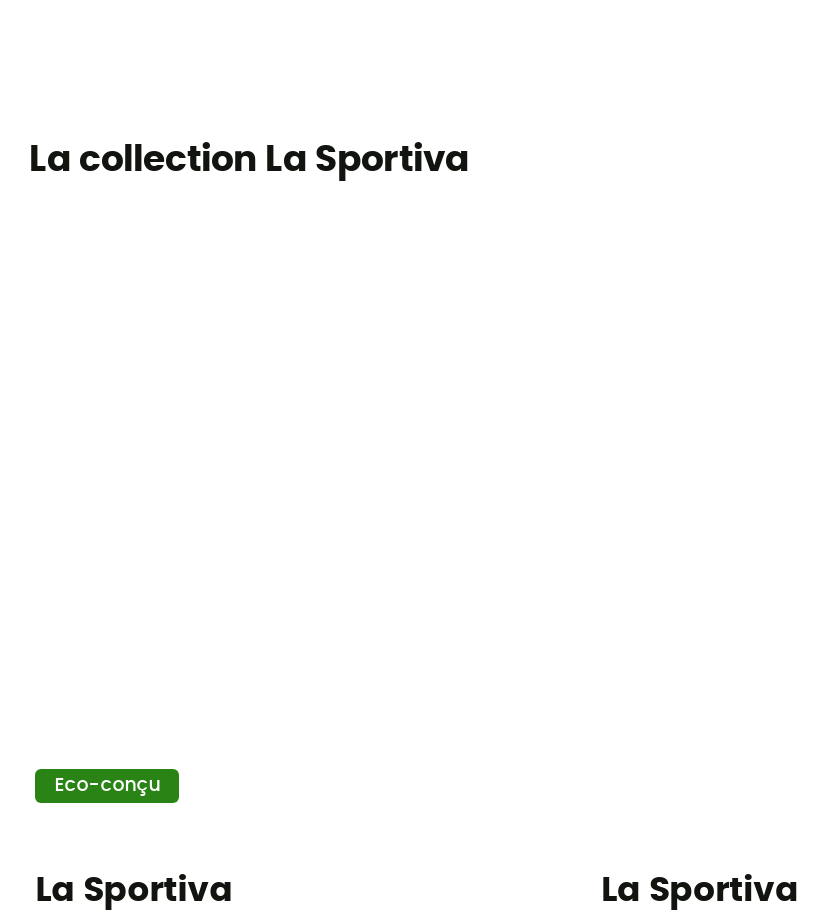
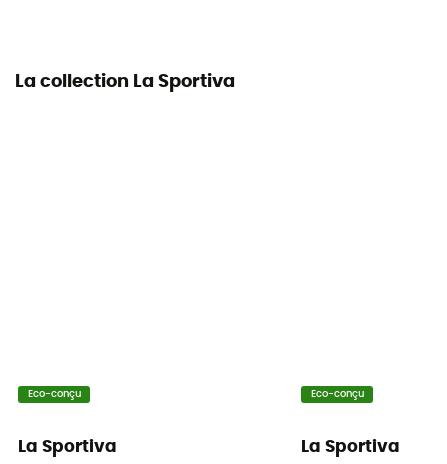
none -> [311,389,364,399] Eco-conçu

